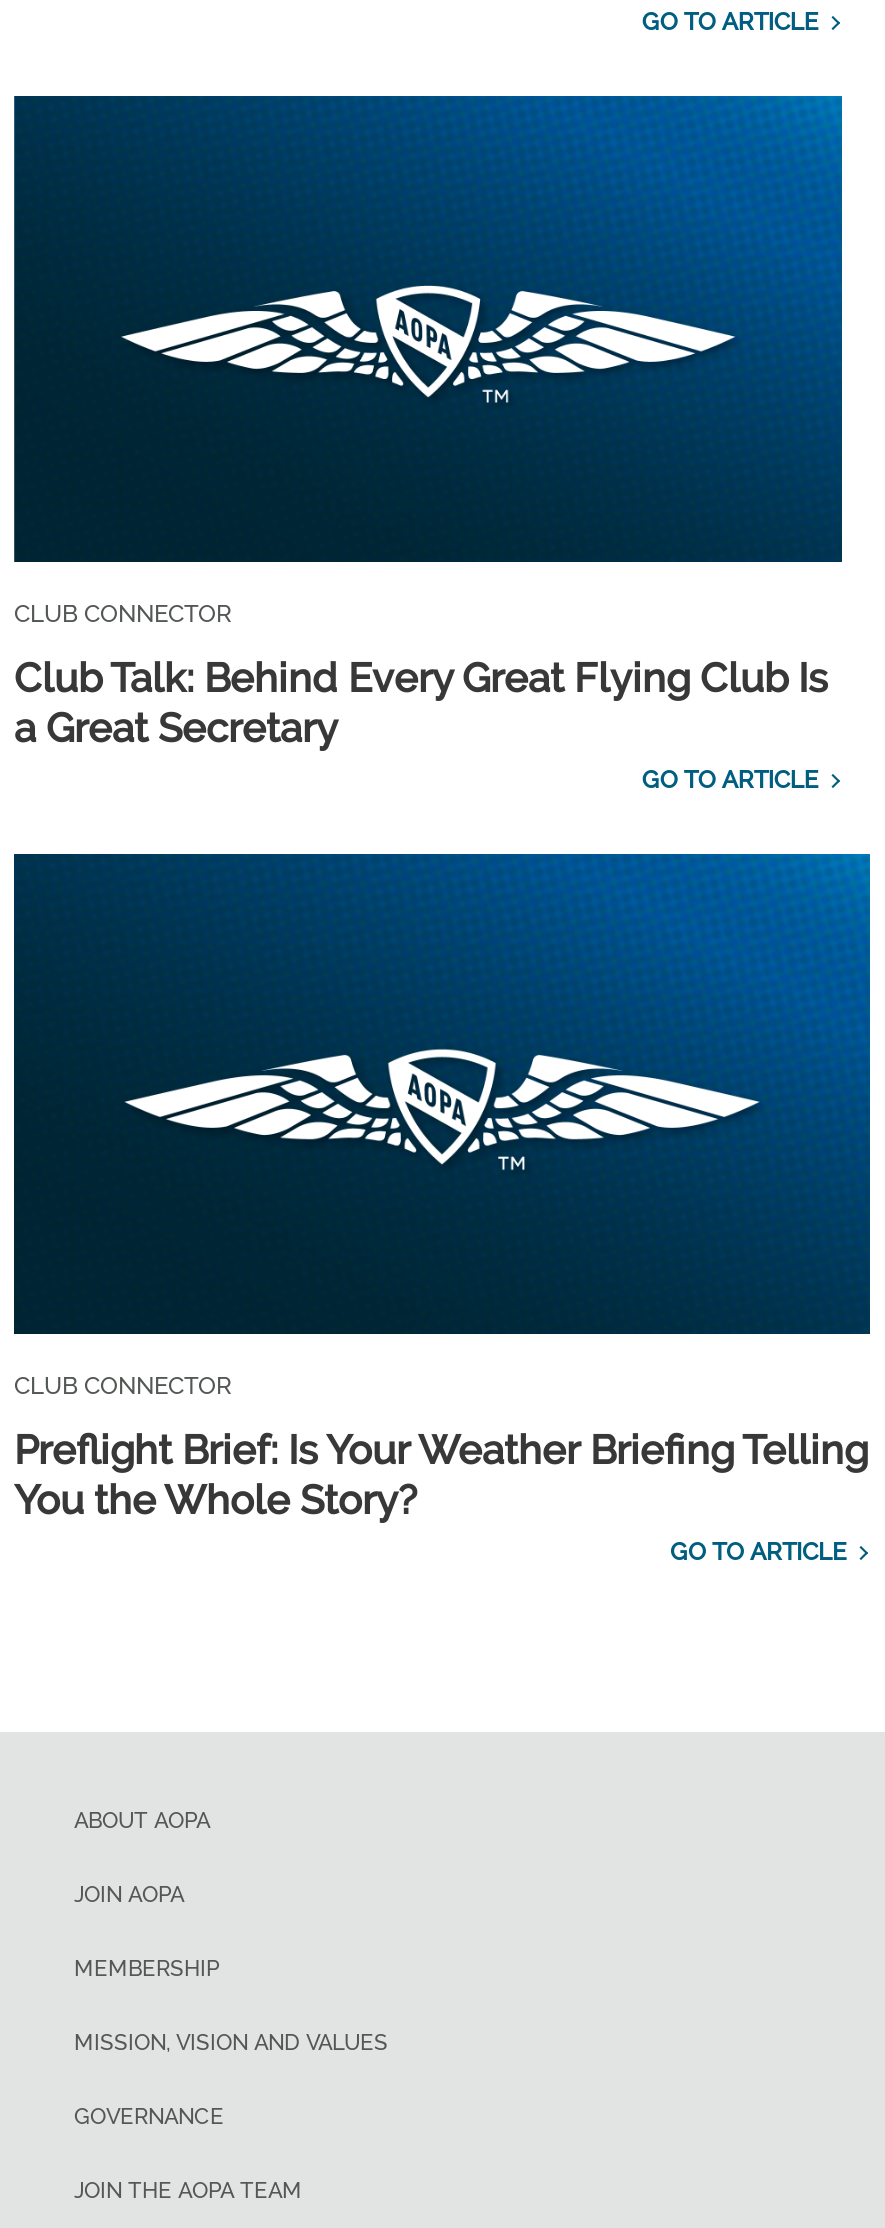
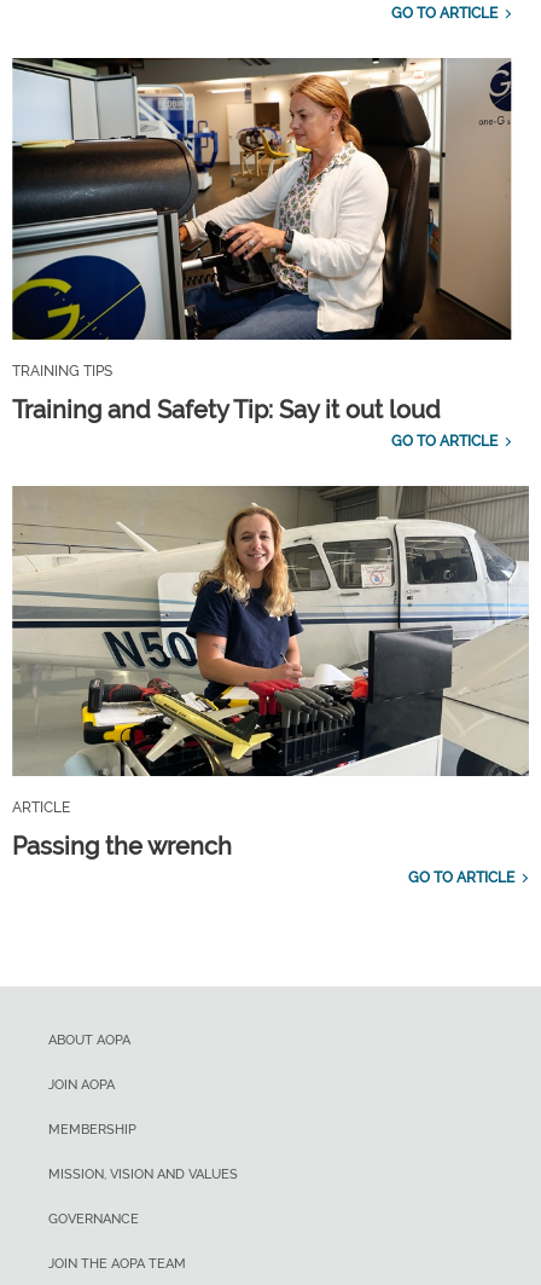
[12,94,844,627] [image] | CLUB CONNECTOR -> [11,57,512,379] [image] | TRAINING TIPS
[14,653,828,751] Club Talk: Behind Every Great Flying Club Is | a Great Secretary -> [12,395,441,424] Training and Safety Tip: Say it out loud
[12,852,872,1401] [image] | CLUB CONNECTOR -> [12,485,530,817] [image] | ARTICLE
[14,1427,868,1525] Preflight Brief: Is Your Weather Briefing Telling | You the Whole Story? -> [12,832,232,861] Passing the wrench

